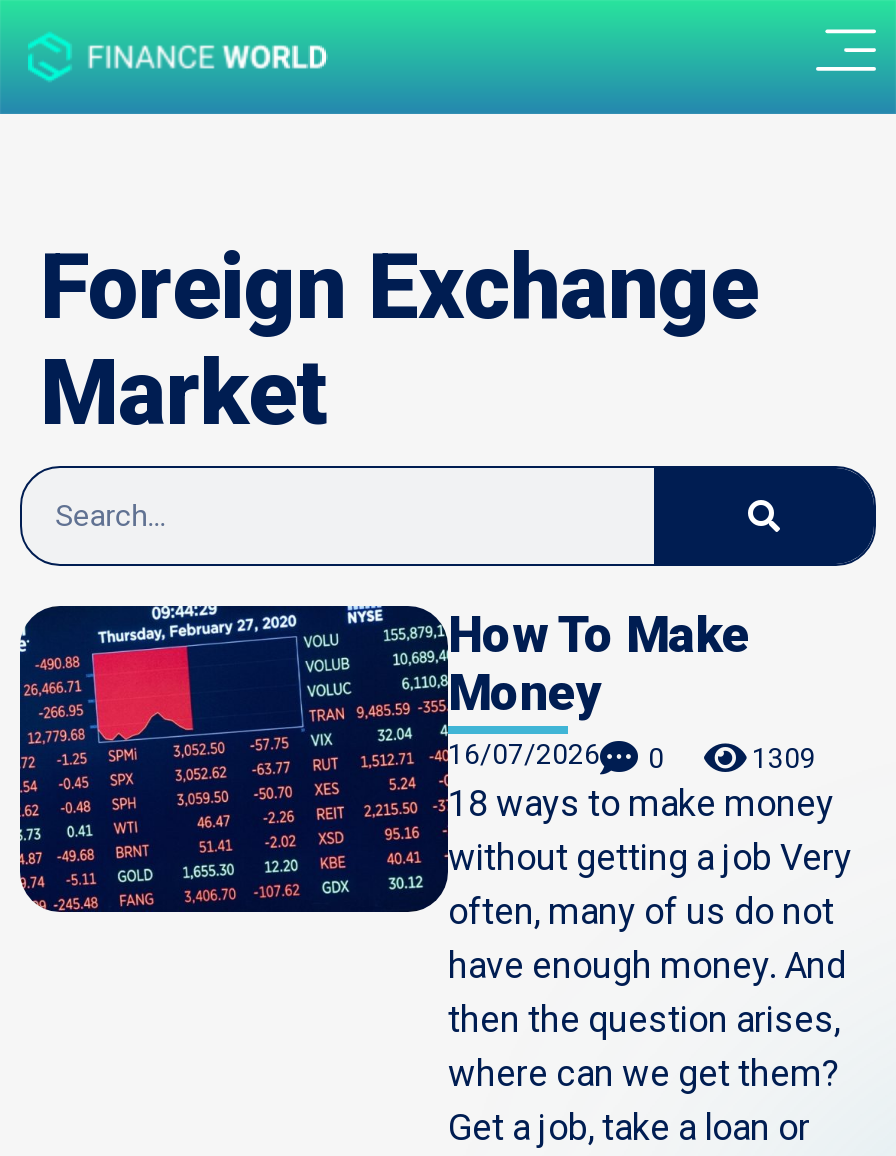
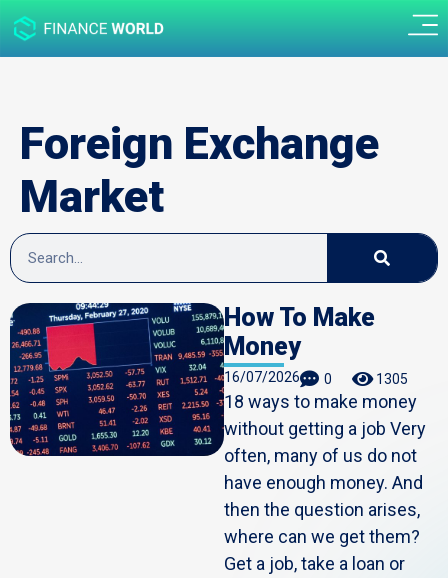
[752,741,816,773] 1309 -> [376,370,408,386] 1305

